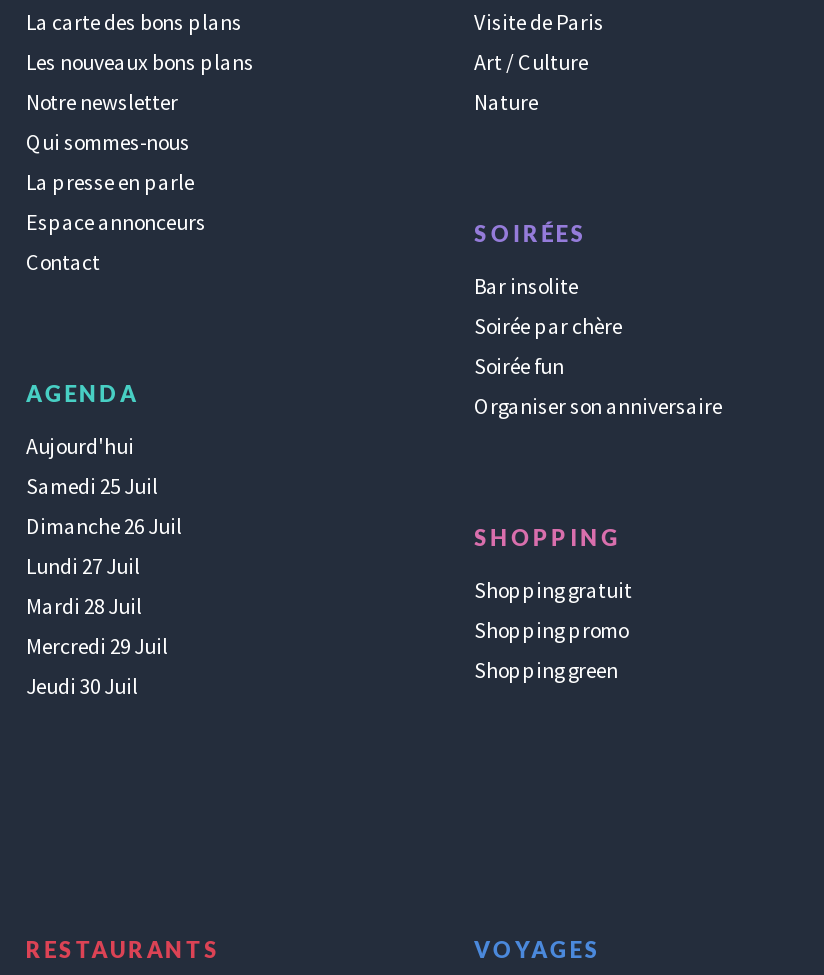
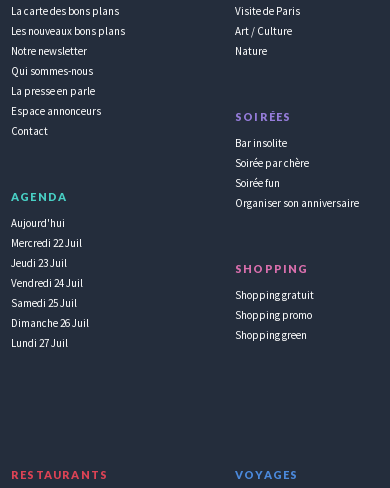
none -> [11,235,83,289] Mercredi 22 Juil | Jeudi 23 Juil | Vendredi 24 Juil
moved [26,471,182,579] -> [11,295,89,349]: Samedi 25 Juil | Dimanche 26 Juil | Lundi 27 Juil
[26,591,168,699] Mardi 28 Juil | Mercredi 29 Juil | Jeudi 30 Juil -> none

